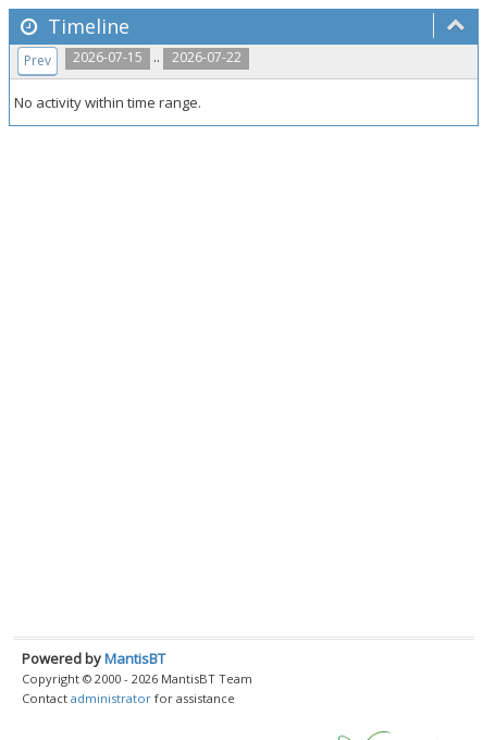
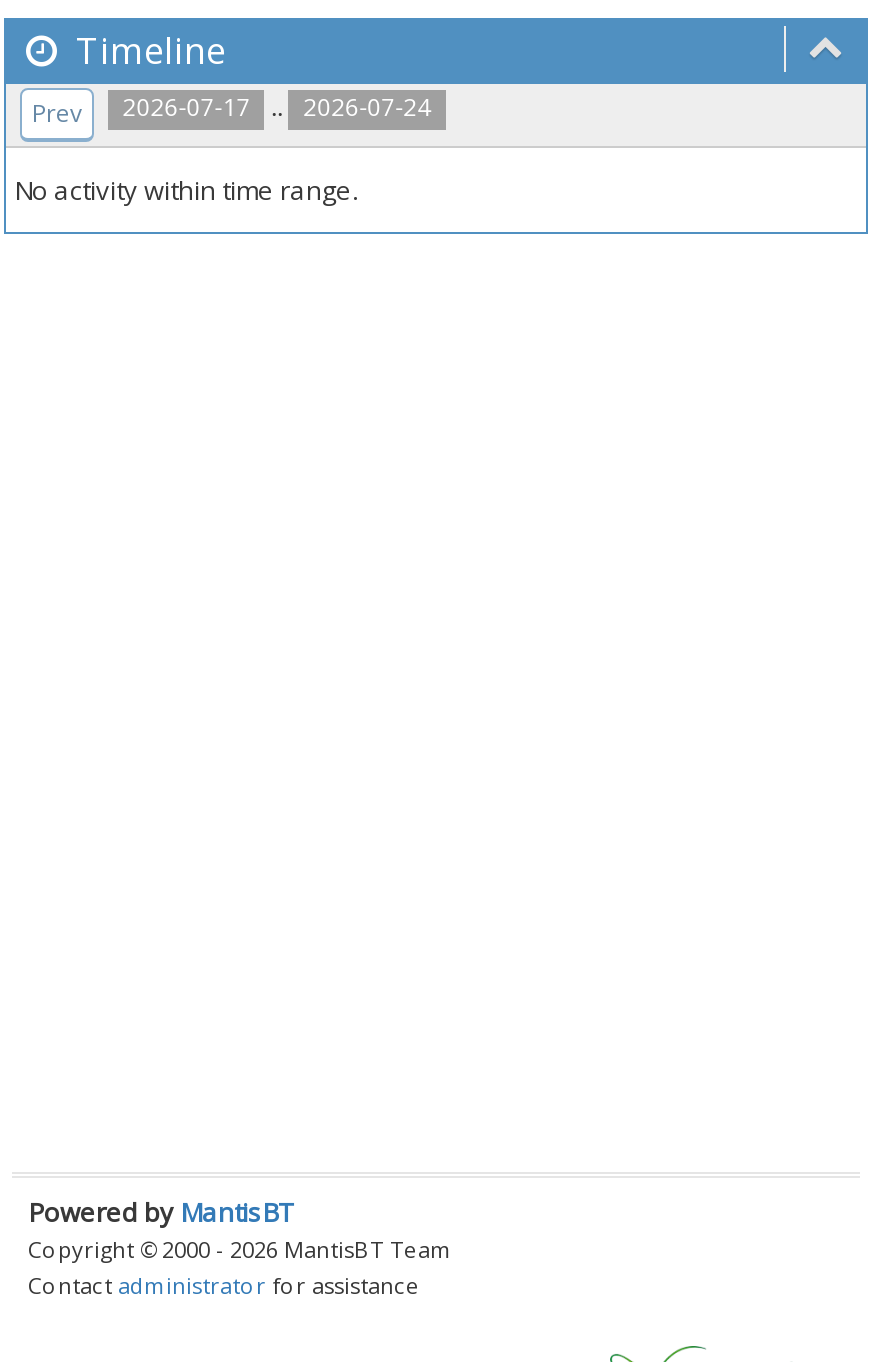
[24,47,241,70] Prev 2026-07-15 .. 2026-07-22 -> [32,88,431,130] Prev 2026-07-17 .. 2026-07-24

